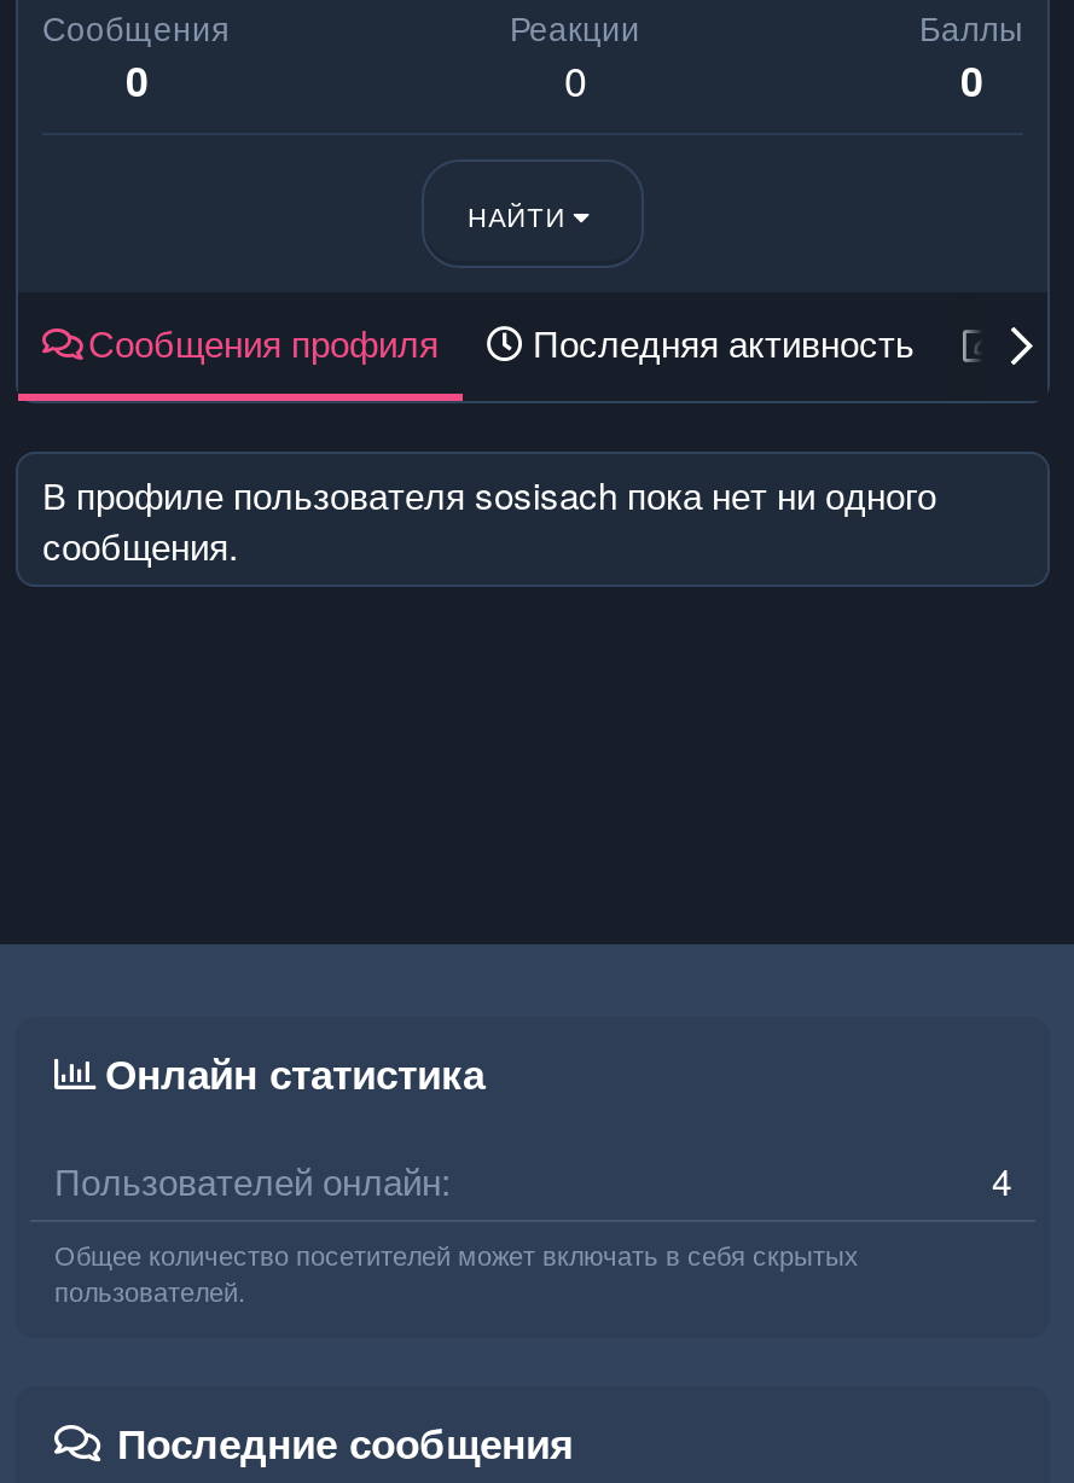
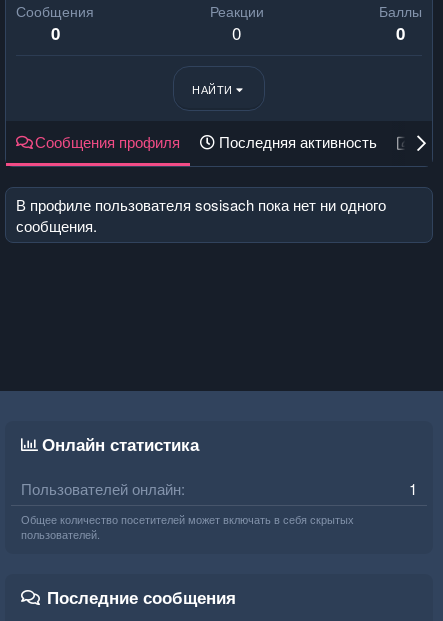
[992,1155,1011,1206] 4 -> [409,478,417,499] 1

